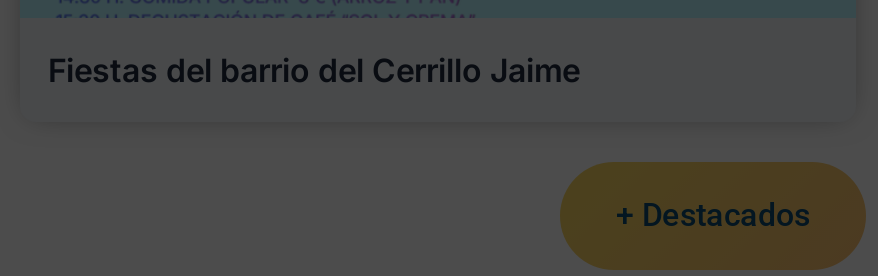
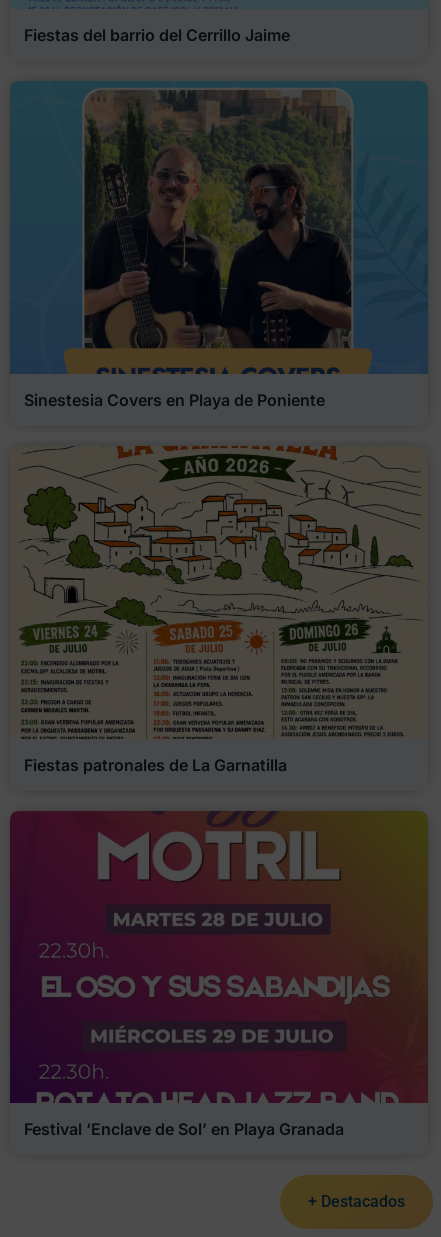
none -> [9,810,429,1139] [image] | Festival ‘Enclave de Sol’ en Playa Granada
none -> [10,80,428,410] [image] | Sinestesia Covers en Playa de Poniente
none -> [11,444,427,774] [image] | Fiestas patronales de La Garnatilla

